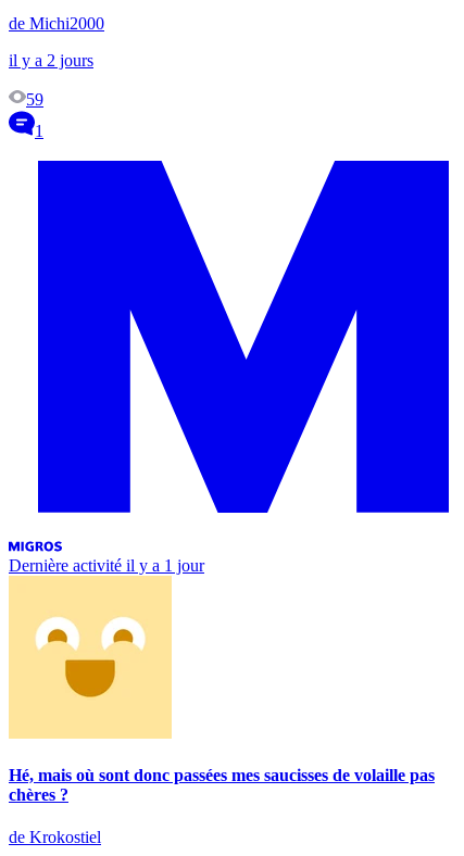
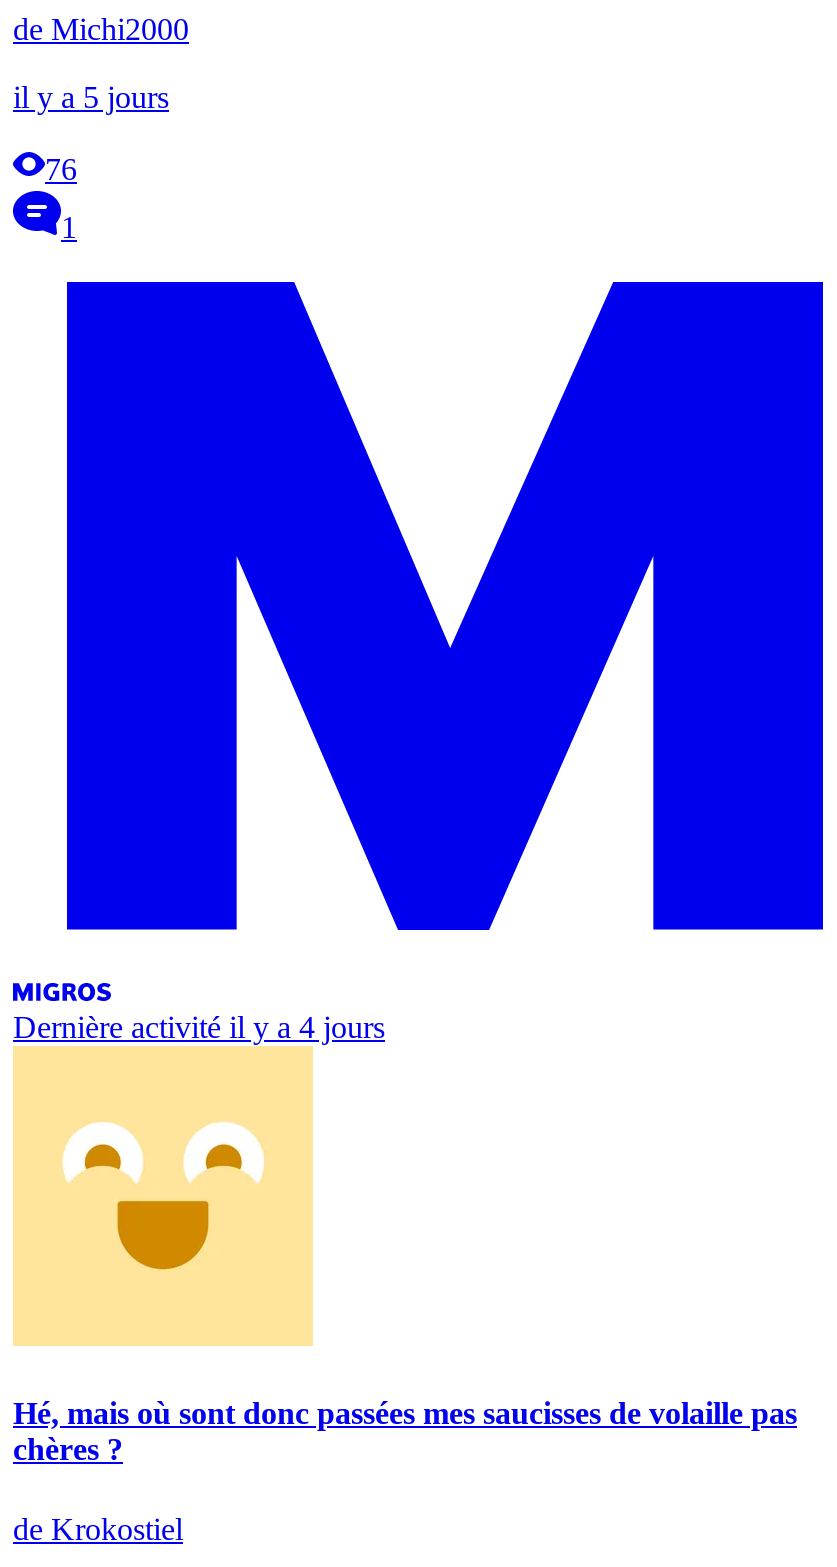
[9,51,93,69] il y a 2 jours -> [13,80,169,114] il y a 5 jours
[26,90,43,108] 59 -> [45,152,77,186] 76
[9,556,204,574] Dernière activité il y a 1 jour -> [13,1010,385,1044] Dernière activité il y a 4 jours

